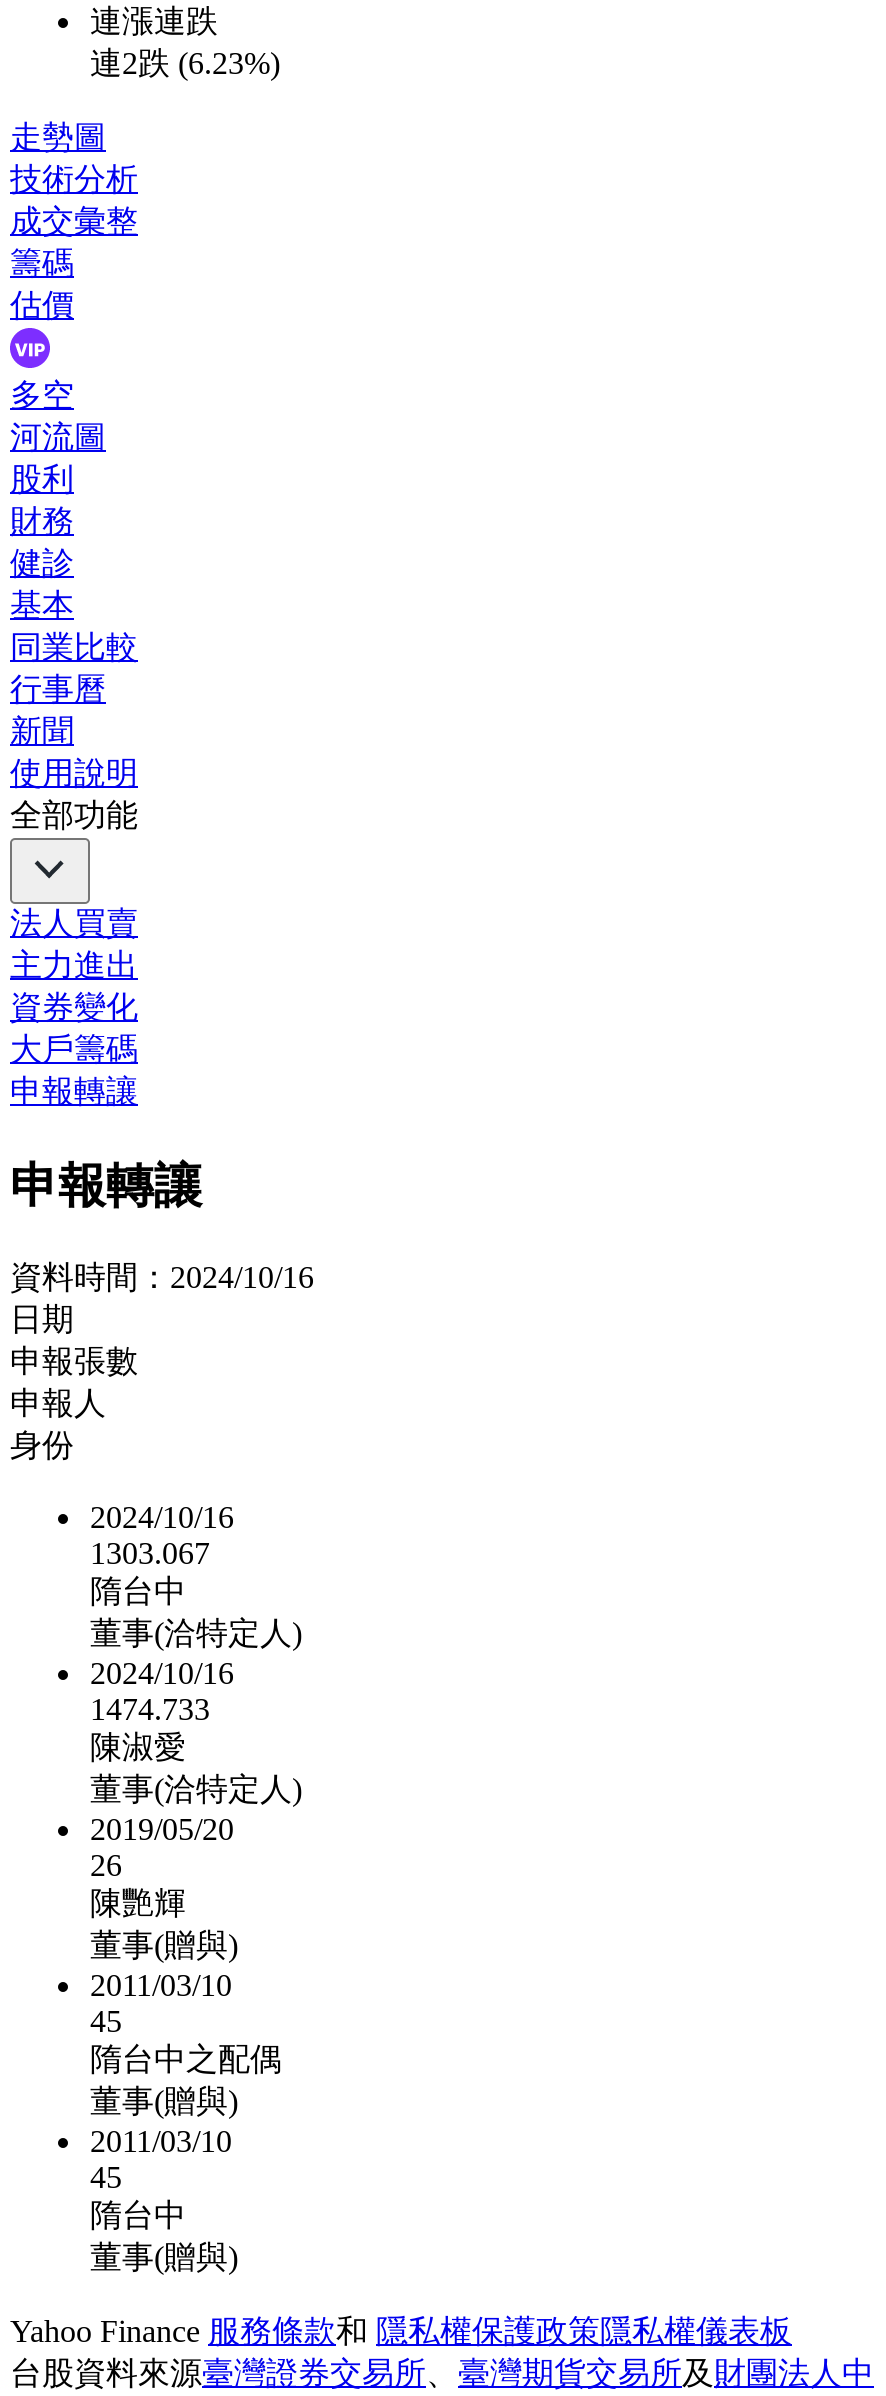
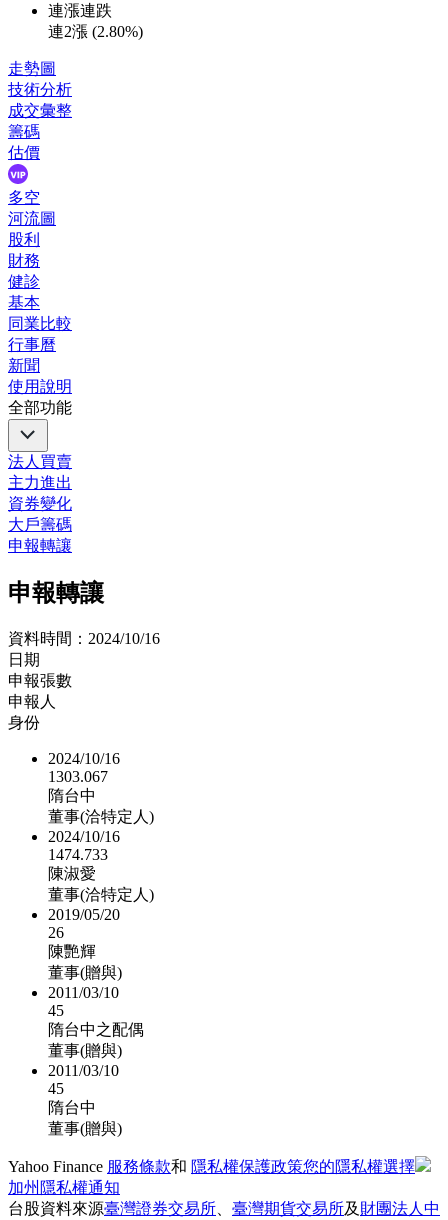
[90,47,280,81] 連2跌 (6.23%) -> [48,23,143,40] 連2漲 (2.80%)
[10,2314,792,2348] Yahoo Finance 服務條款和隱私權保護政策隱私權儀表板 -> [8,1158,415,1196] Yahoo Finance 服務條款和隱私權保護政策您的隱私權選擇 | 加州隱私權通知

